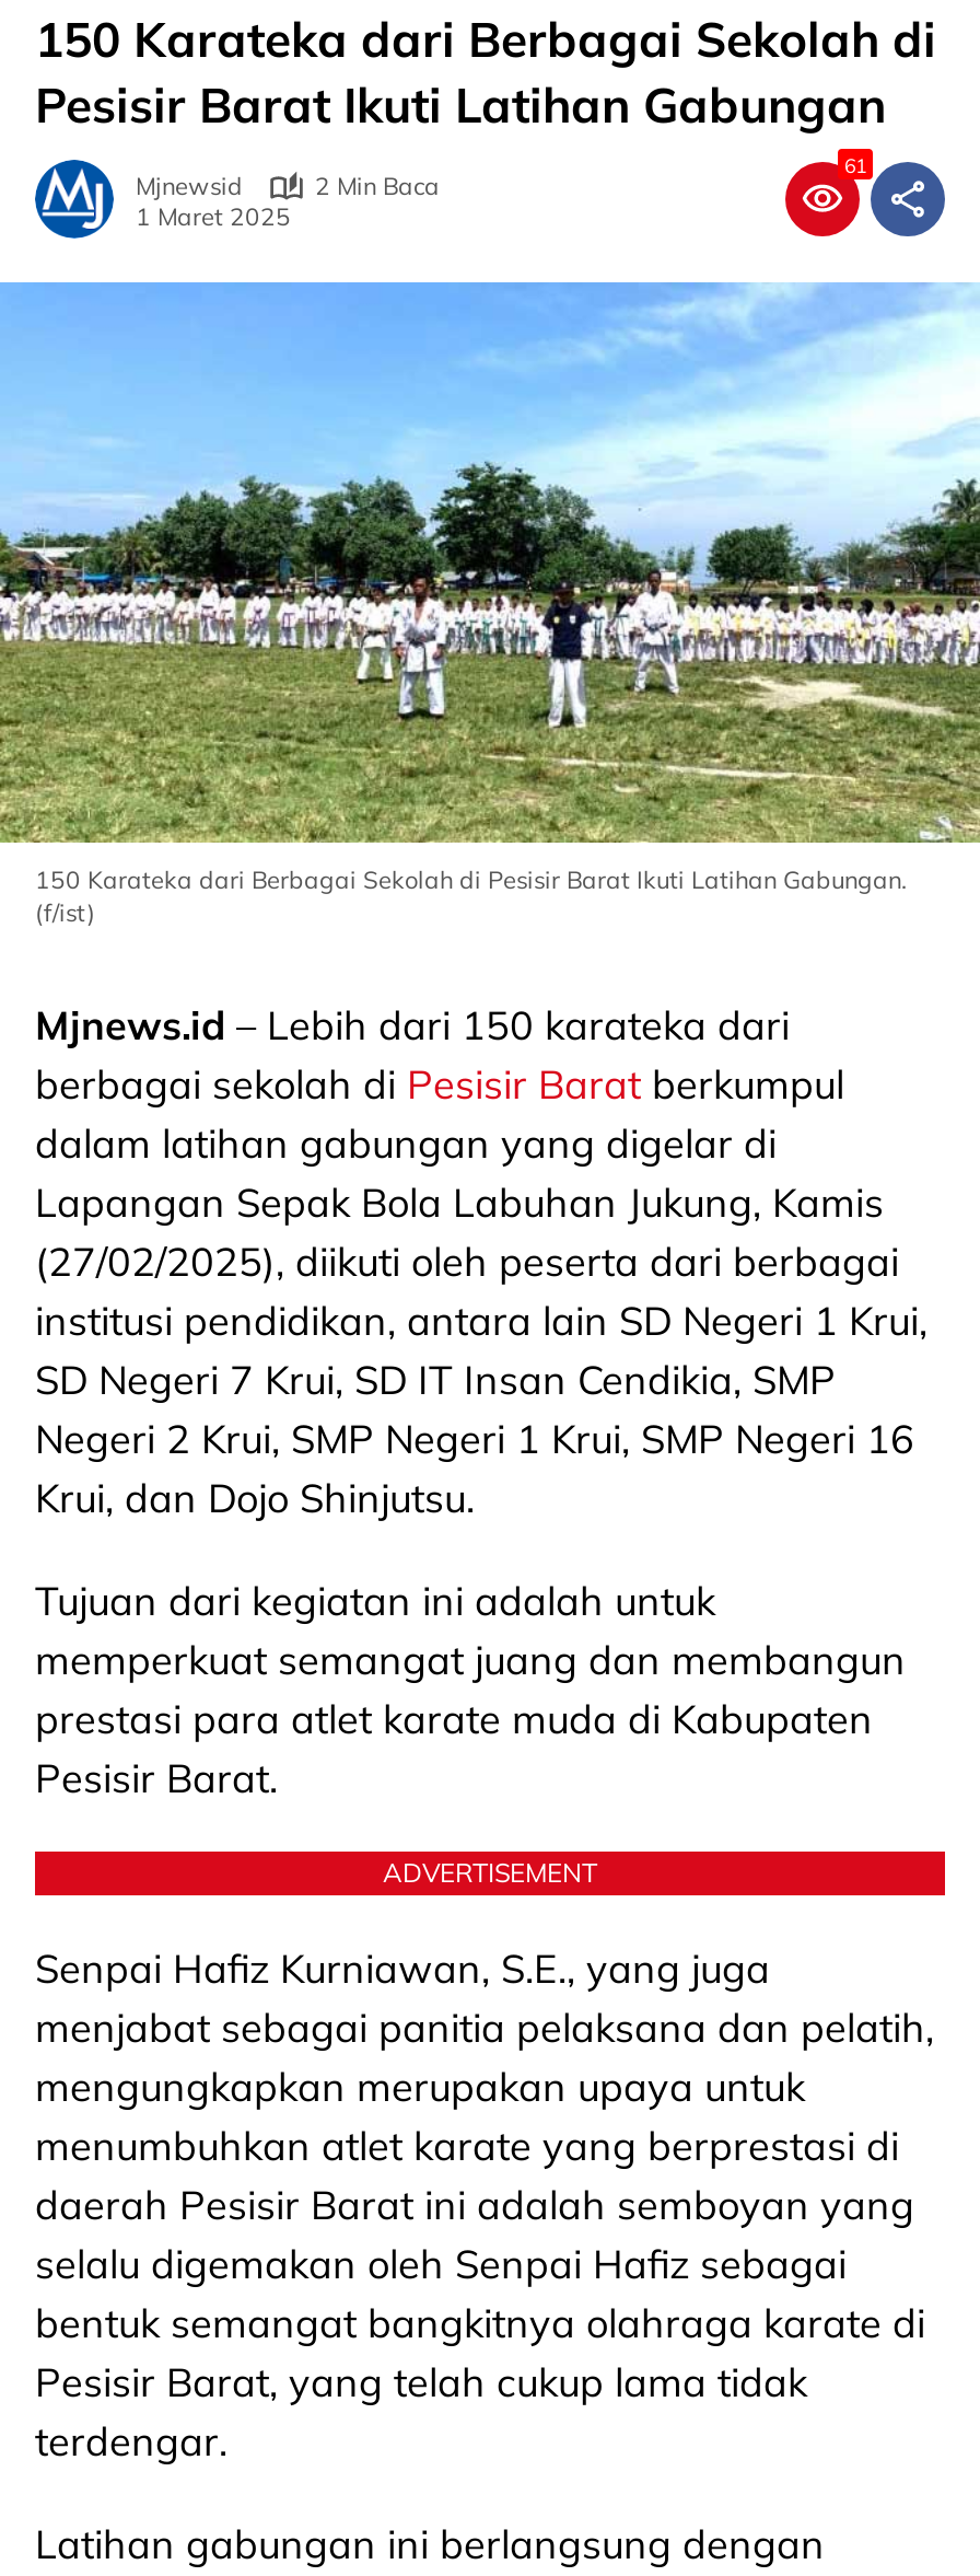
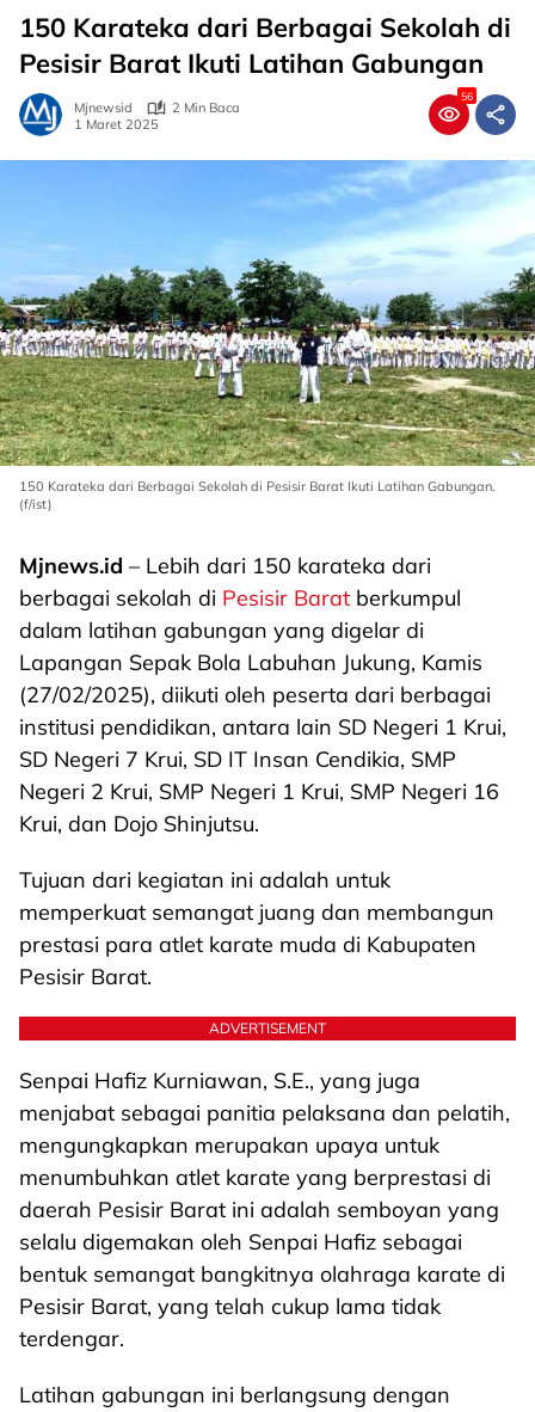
[844,154,866,178] 61 -> [461,90,473,103] 56

